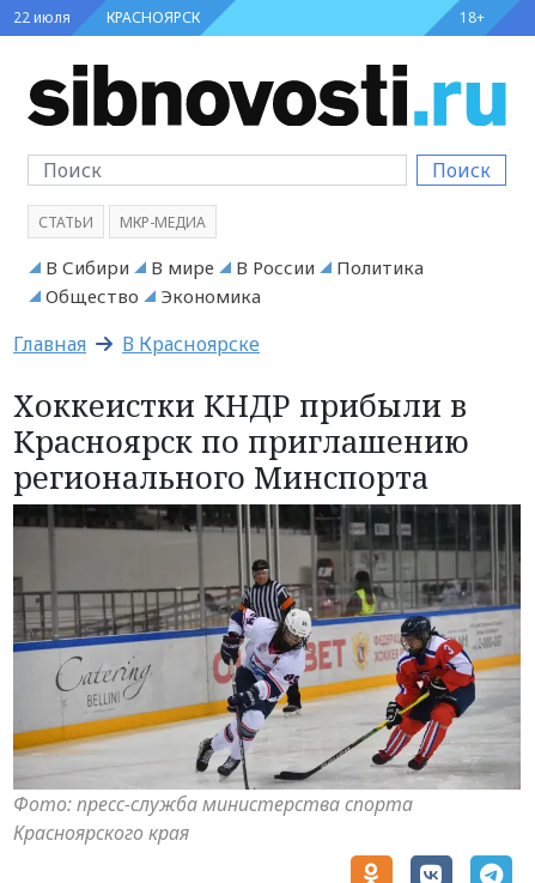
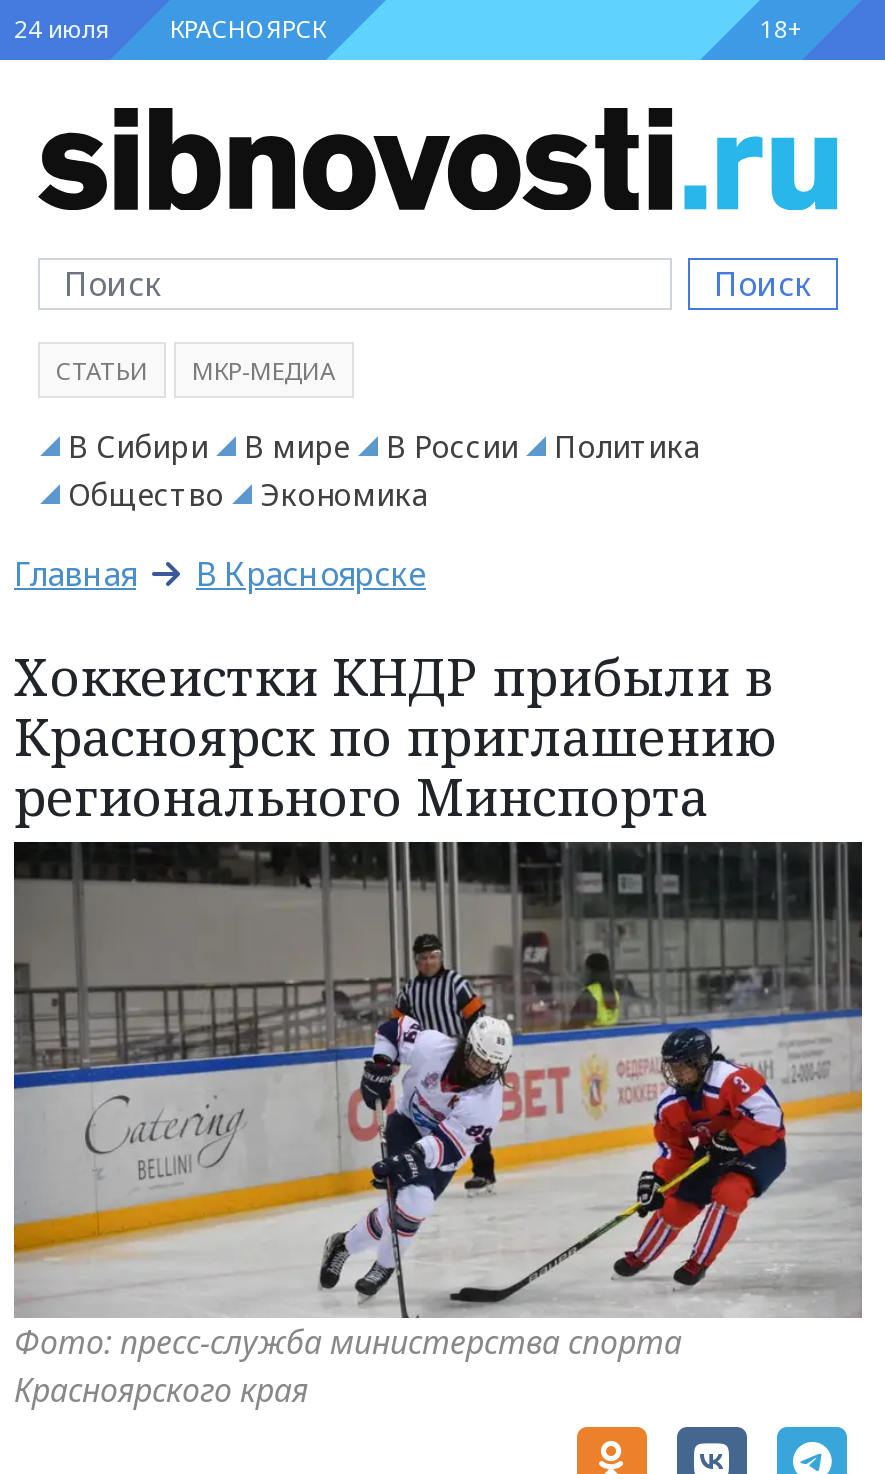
[13,7,200,28] 22 июля КРАСНОЯРСК -> [14,12,326,46] 24 июля КРАСНОЯРСК

